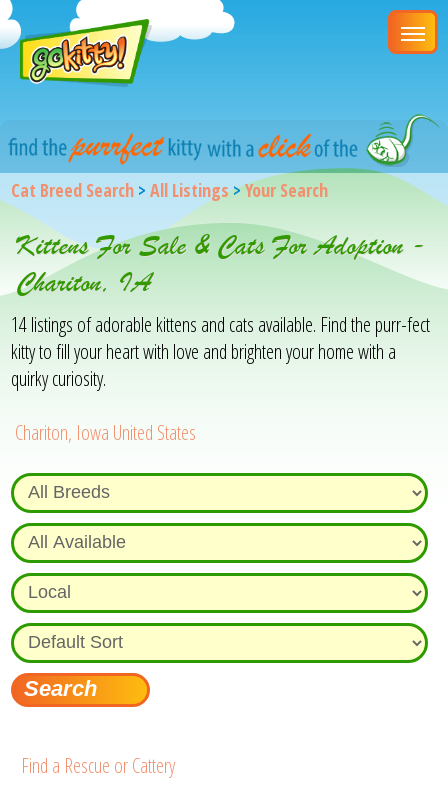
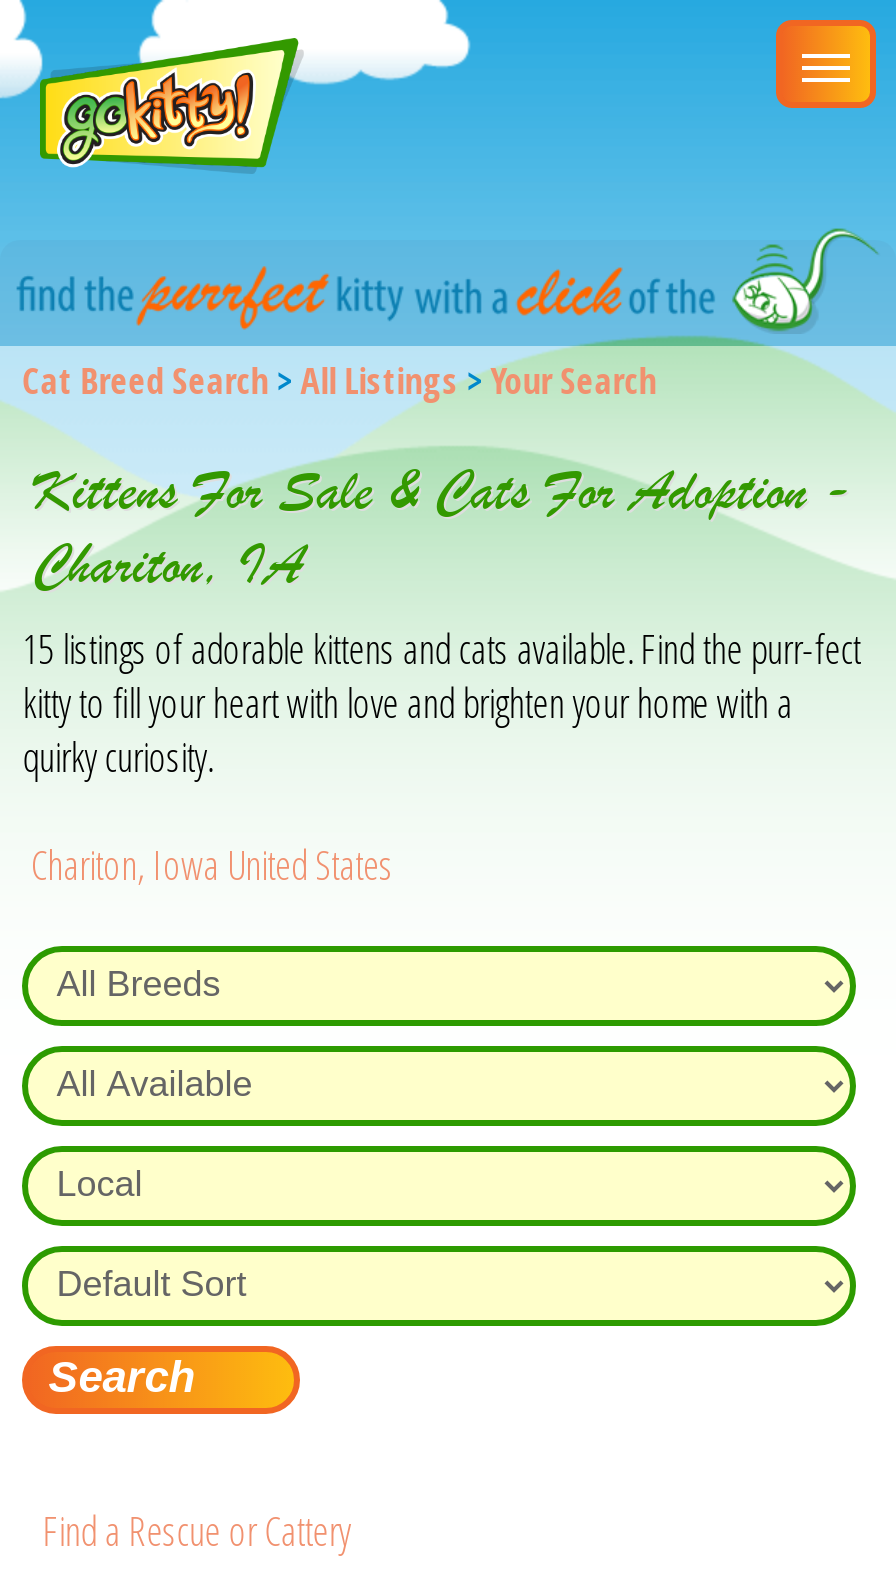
[11,311,430,338] 14 listings of adorable kittens and cats available. Find the purr-fect -> [22,622,860,676] 15 listings of adorable kittens and cats available. Find the purr-fect

